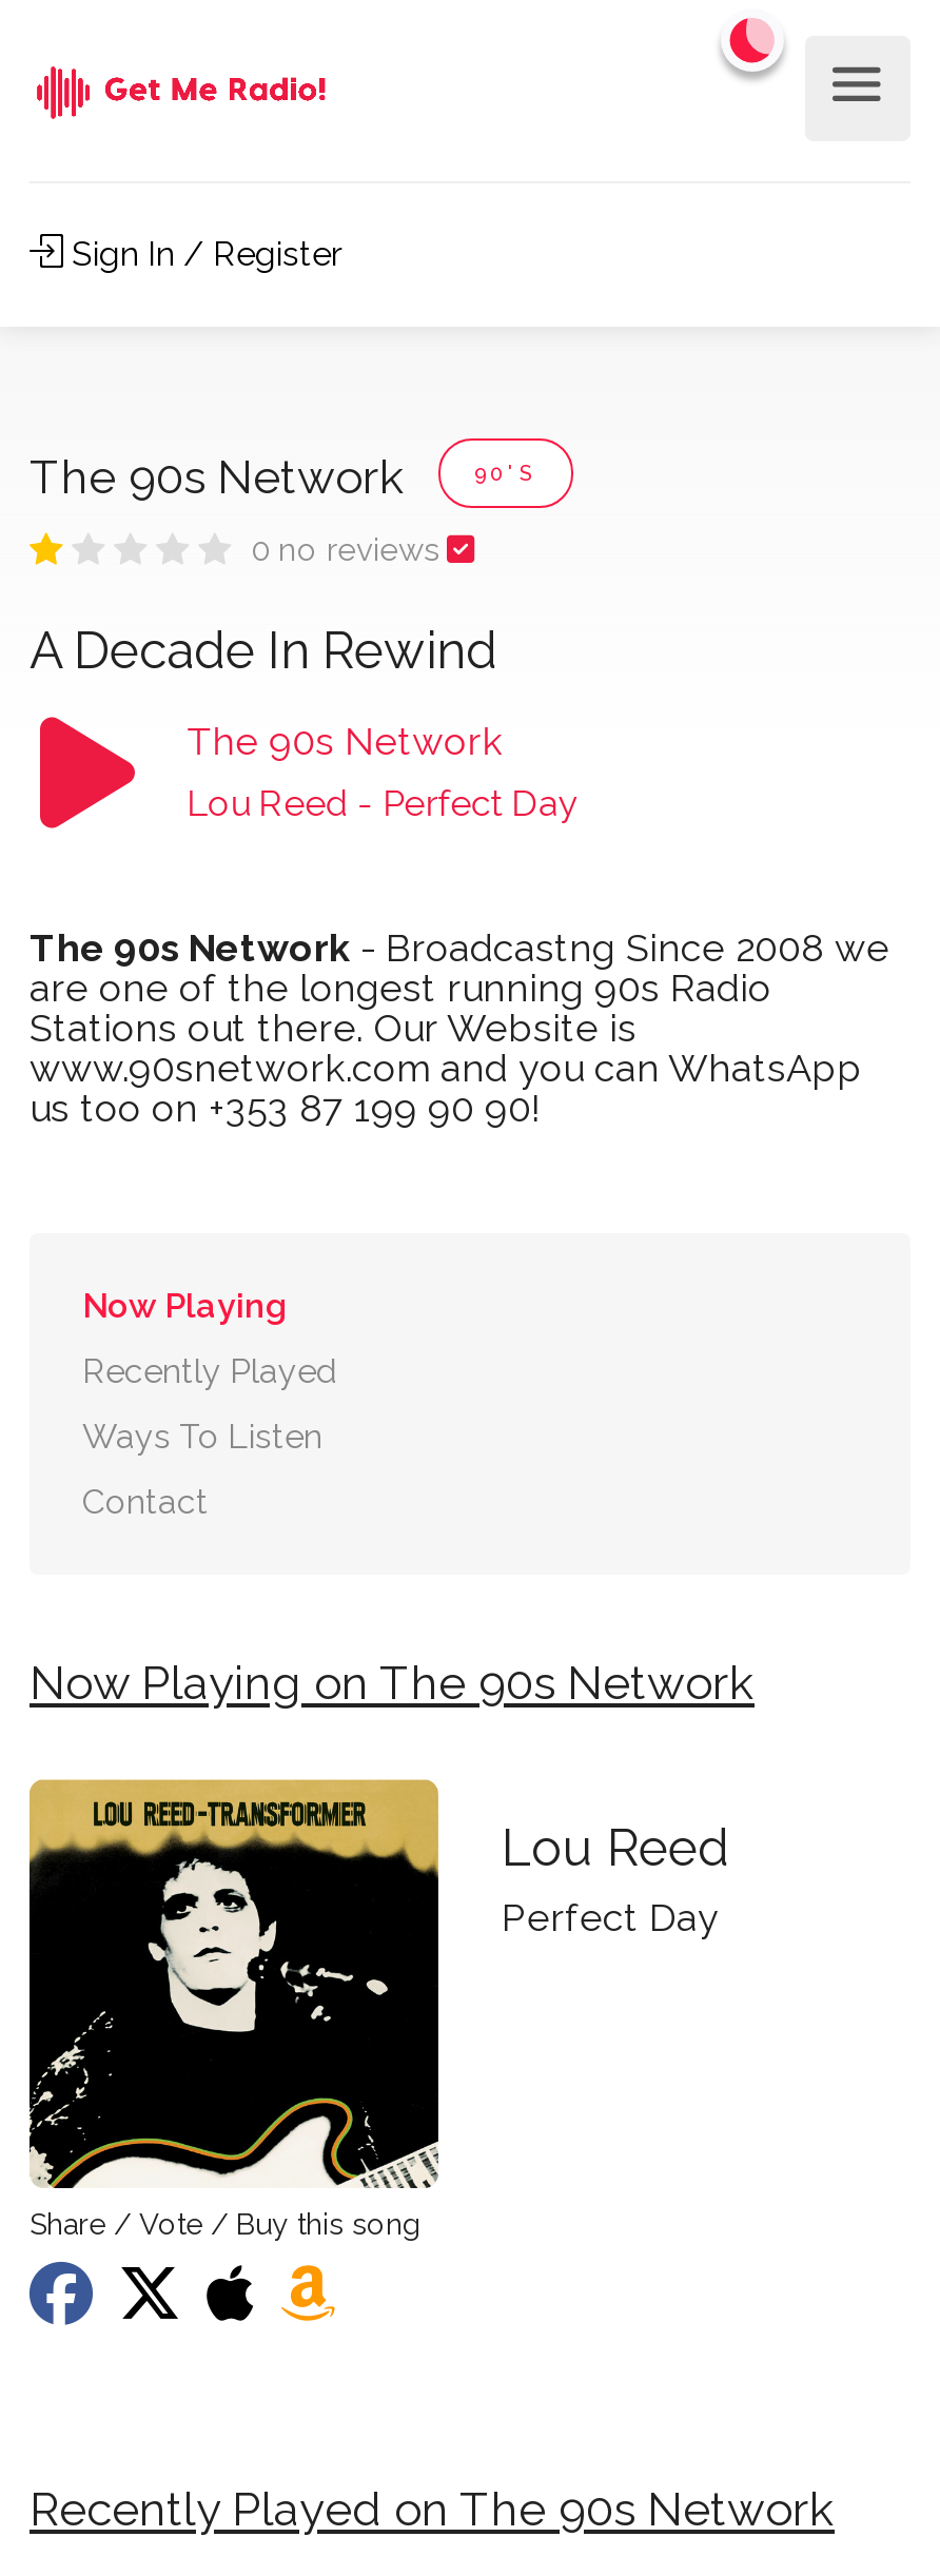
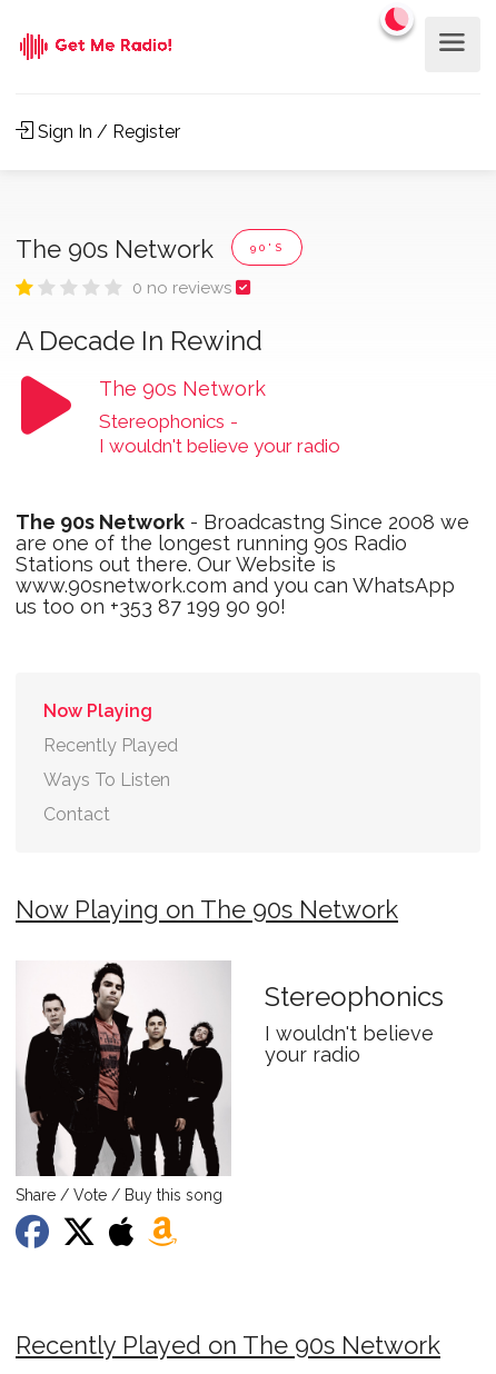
[187,782,577,824] Lou Reed - Perfect Day -> [99,410,340,457] Stereophonics - | I wouldn't believe your radio
[27,1777,729,2190] [image] | Lou Reed | Perfect Day -> [16,960,444,1177] [image] | Stereophonics | I wouldn't believe | your radio

